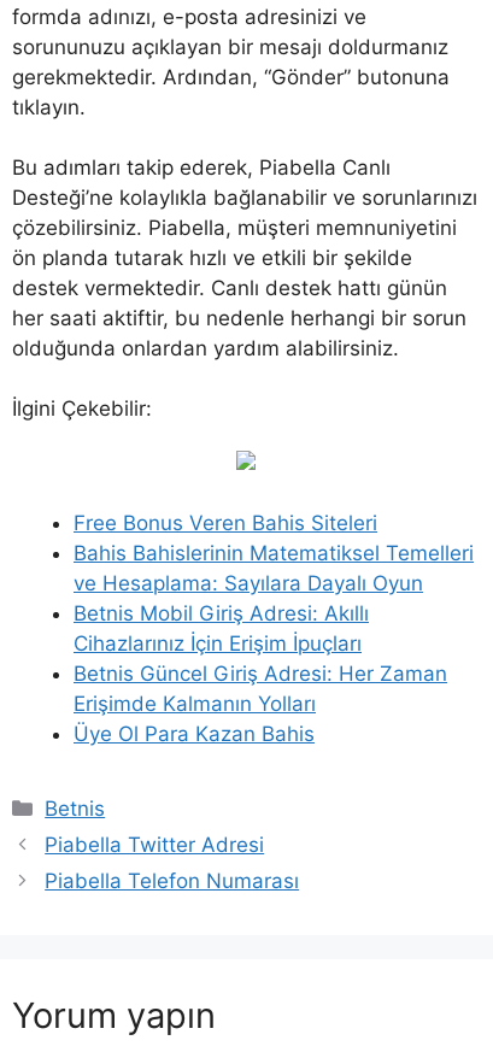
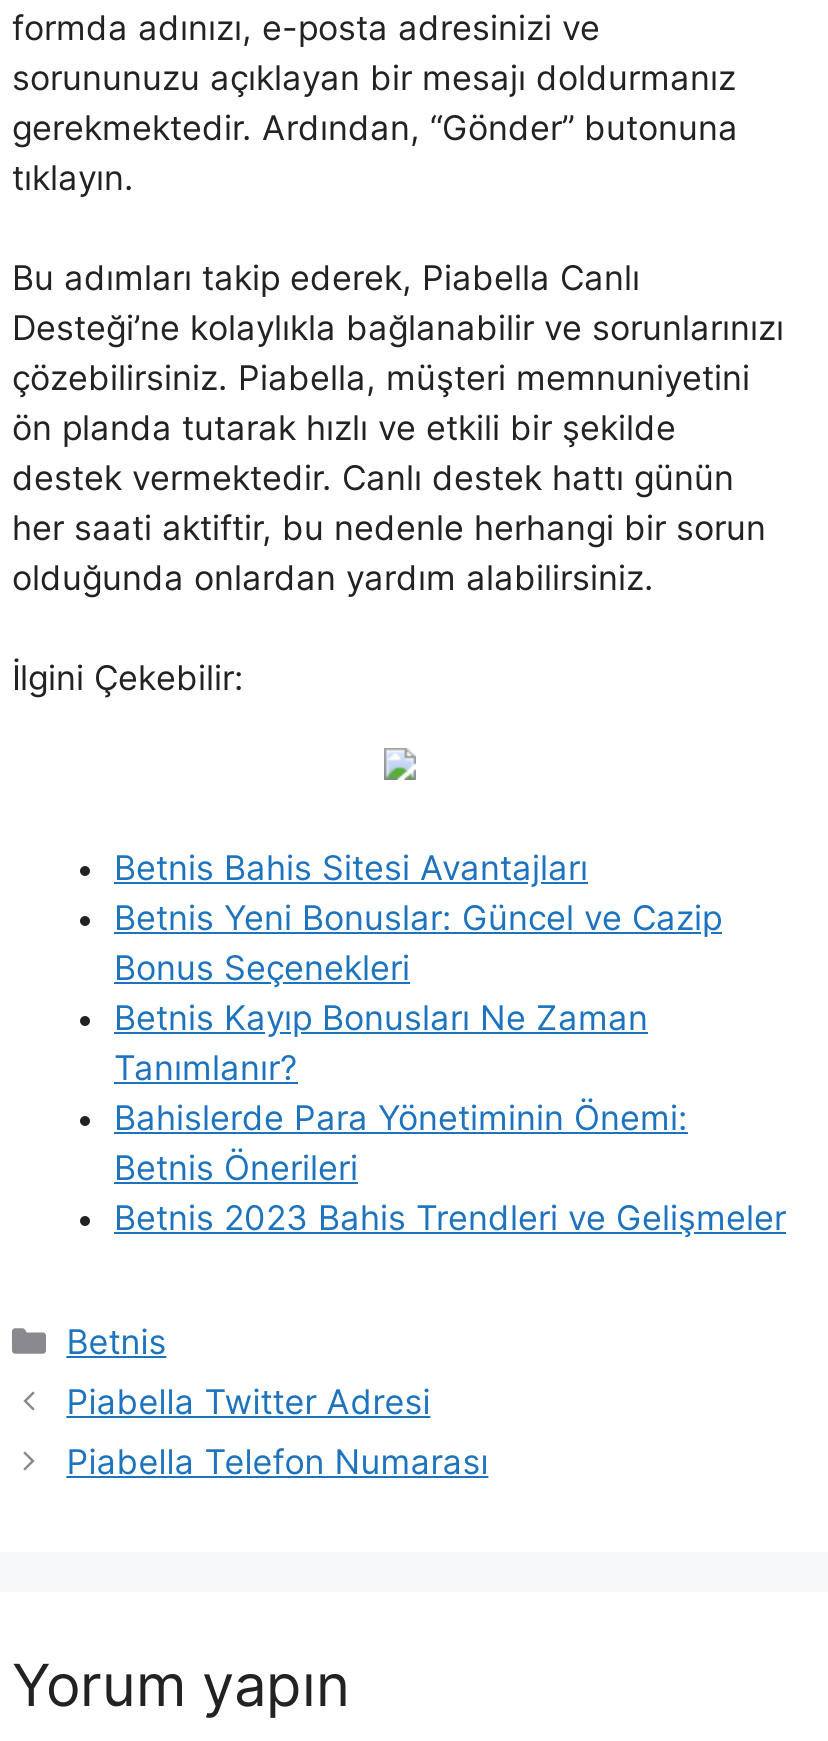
[74,511,474,746] Free Bonus Veren Bahis Siteleri | Bahis Bahislerinin Matematiksel Temelleri | ve Hesaplama: Sayılara Dayalı Oyun | Betnis Mobil Giriş Adresi: Akıllı | Cihazlarınız İçin Erişim İpuçları | Betnis Güncel Giriş Adresi: Her Zaman | Erişimde Kalmanın Yolları | Üye Ol Para Kazan Bahis -> [114,848,786,1238] Betnis Bahis Sitesi Avantajları | Betnis Yeni Bonuslar: Güncel ve Cazip | Bonus Seçenekleri | Betnis Kayıp Bonusları Ne Zaman | Tanımlanır? | Bahislerde Para Yönetiminin Önemi: | Betnis Önerileri | Betnis 2023 Bahis Trendleri ve Gelişmeler

